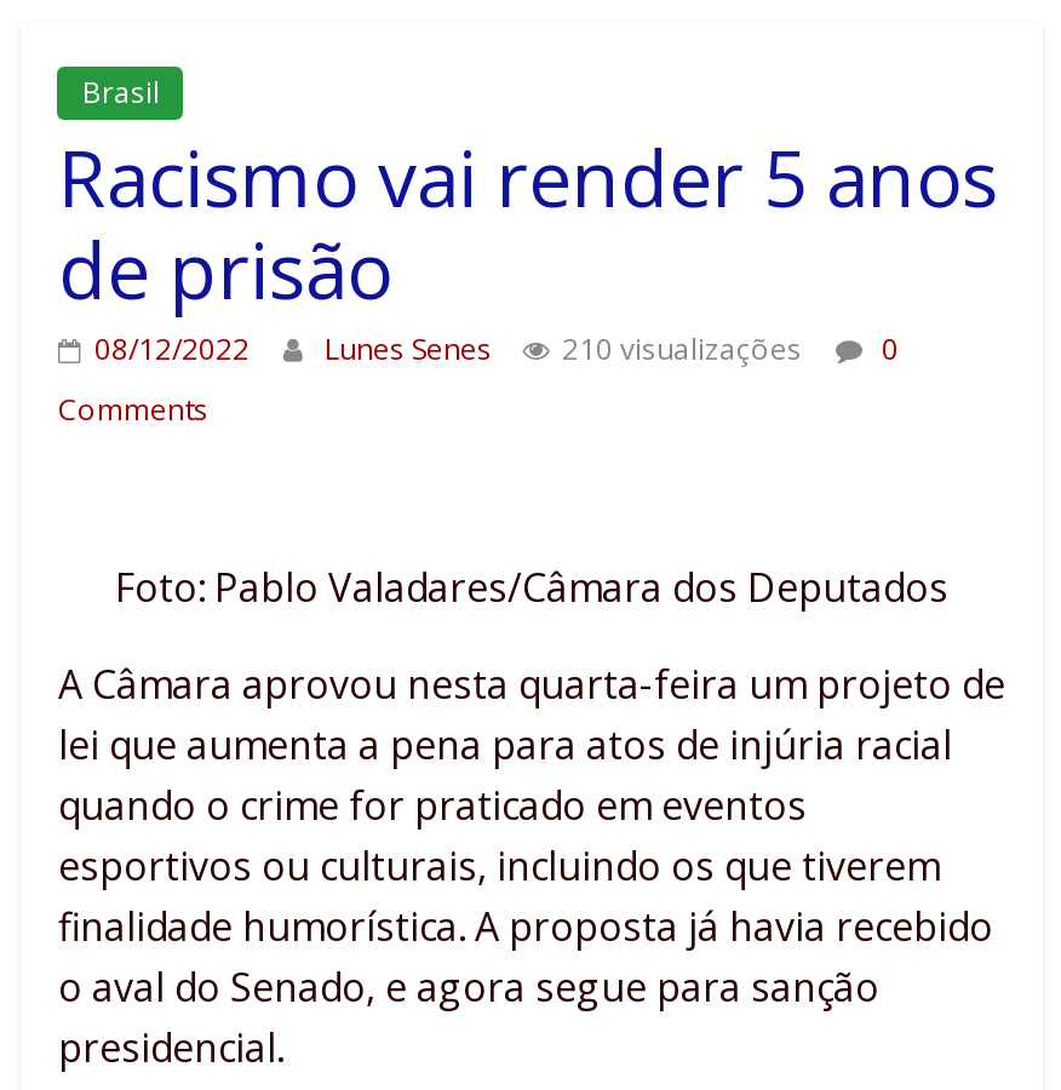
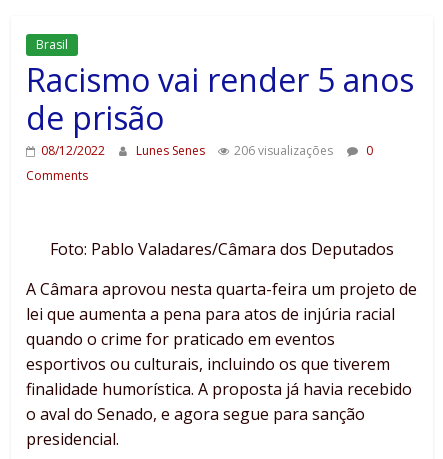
[562,328,802,370] 210 visualizações -> [234,142,333,159] 206 visualizações

